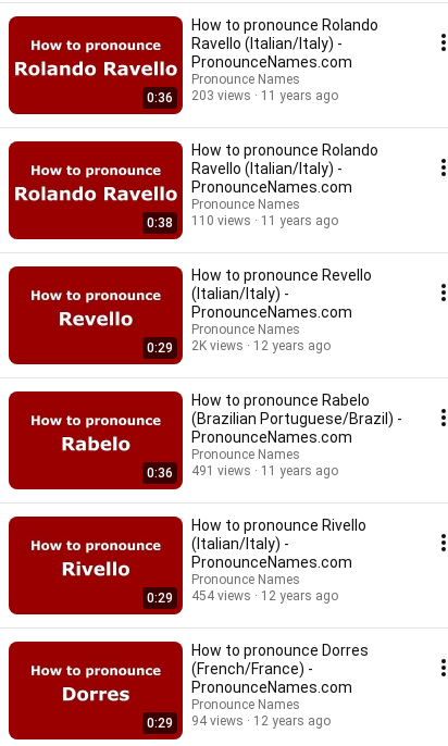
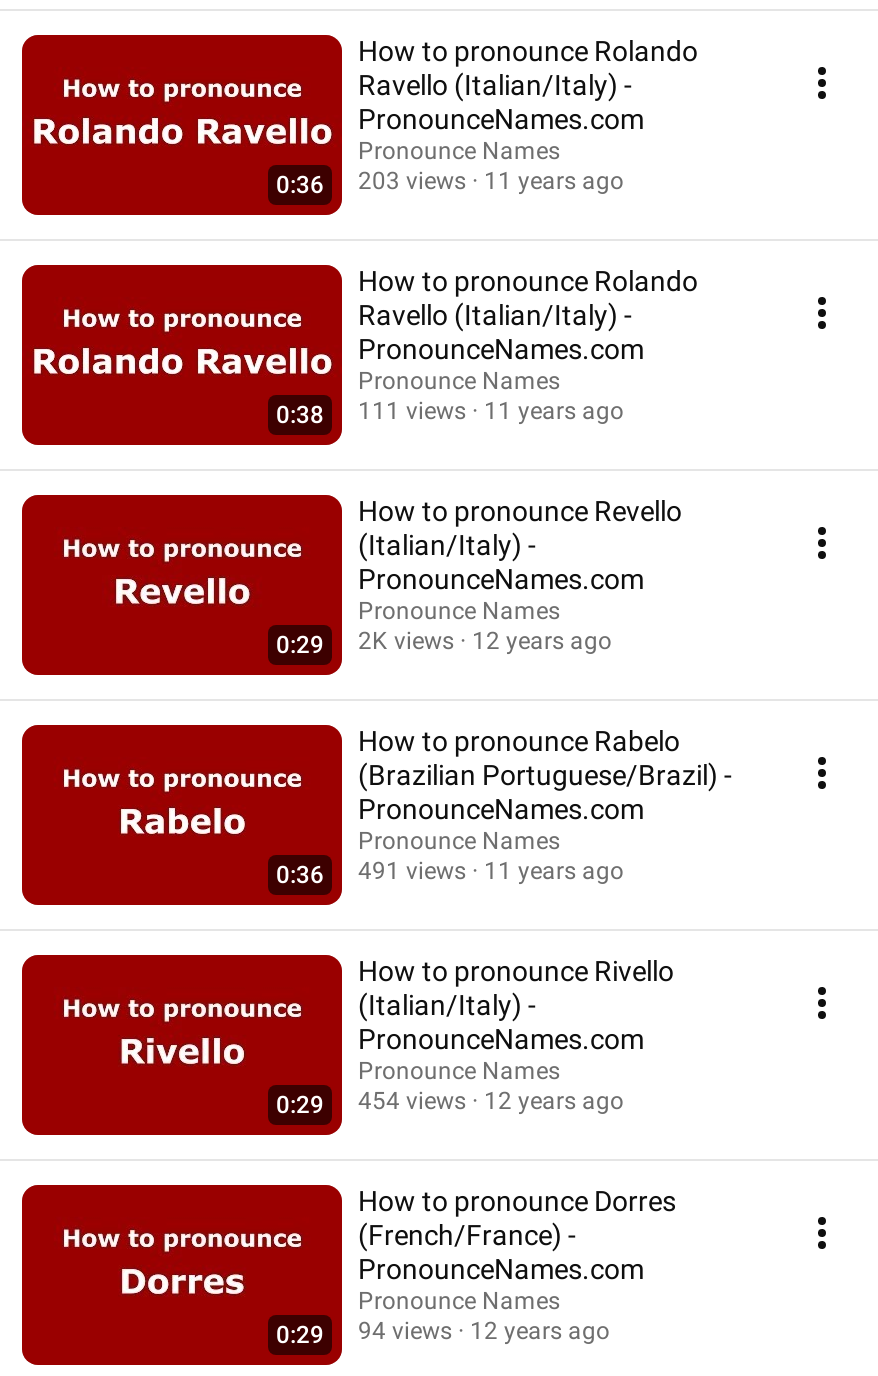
[147,213,338,231] 0:38 110 views 11 years ago -> [276,397,624,429] 0:38 111 views 11 years ago

